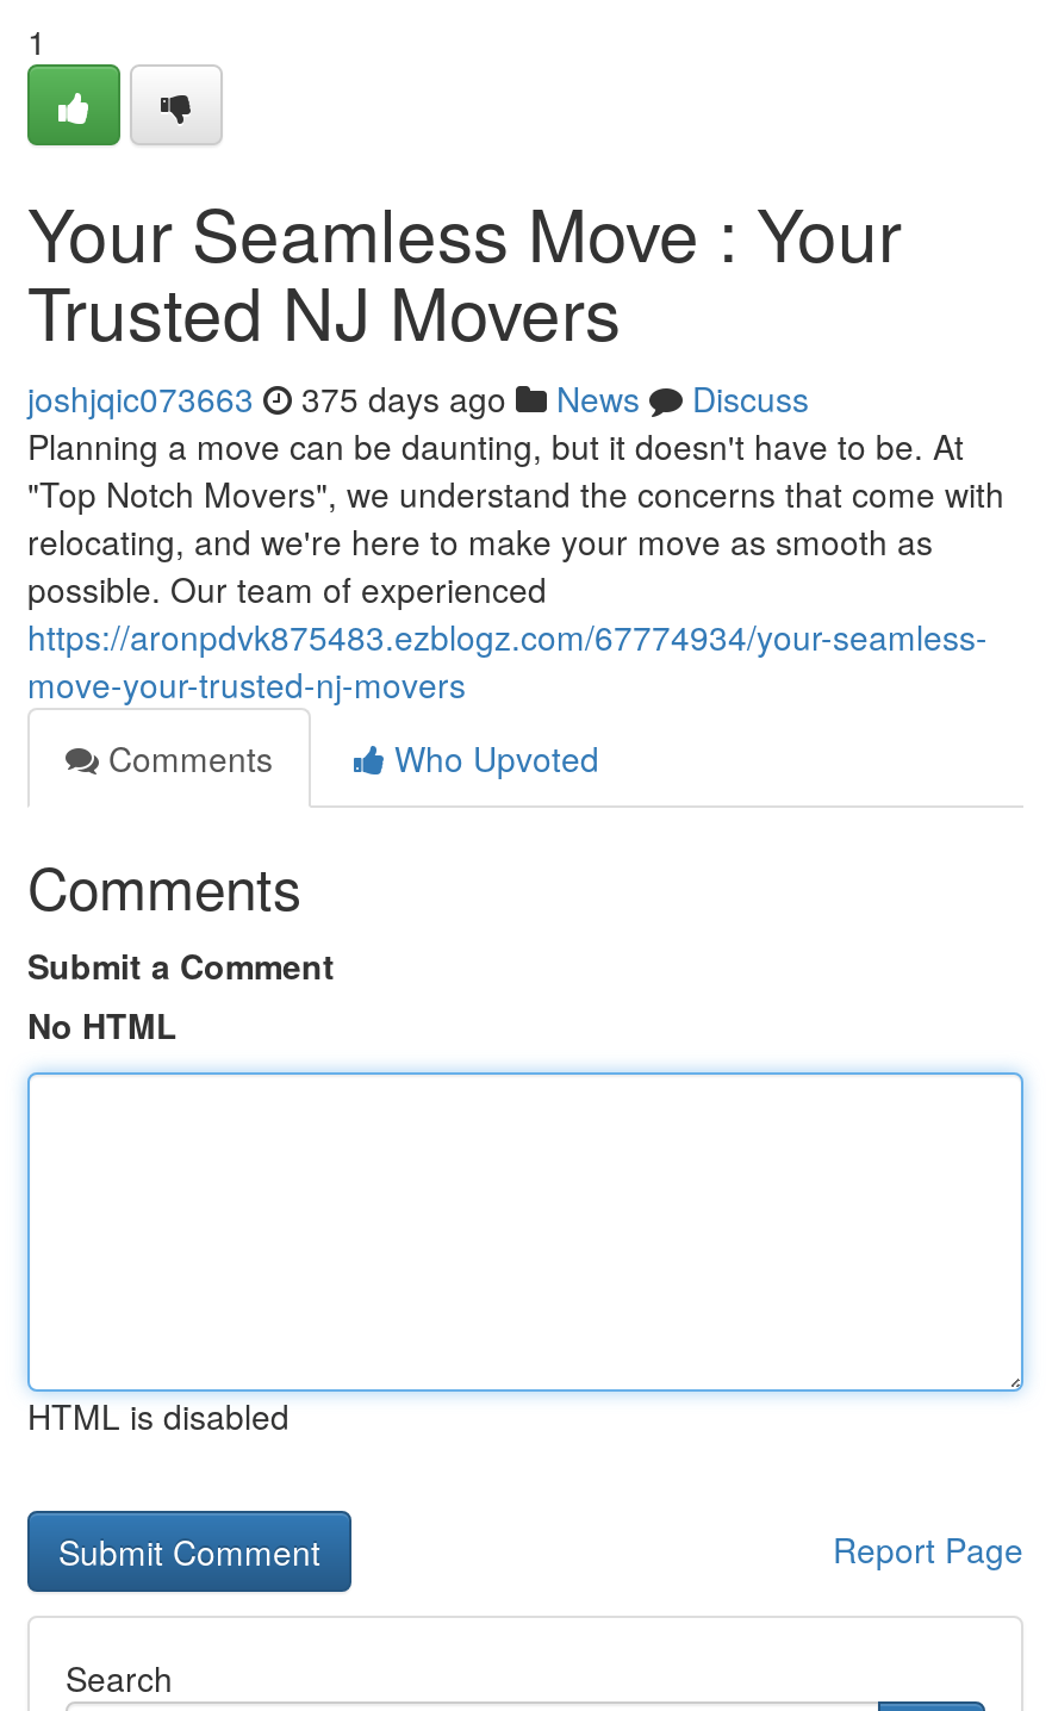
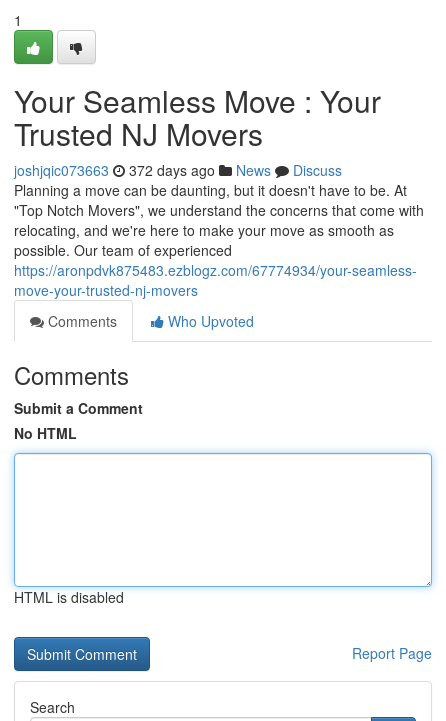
[27,374,809,422] joshjqic073663 375 days ago News Discuss -> [14,160,342,180] joshjqic073663 372 days ago News Discuss

